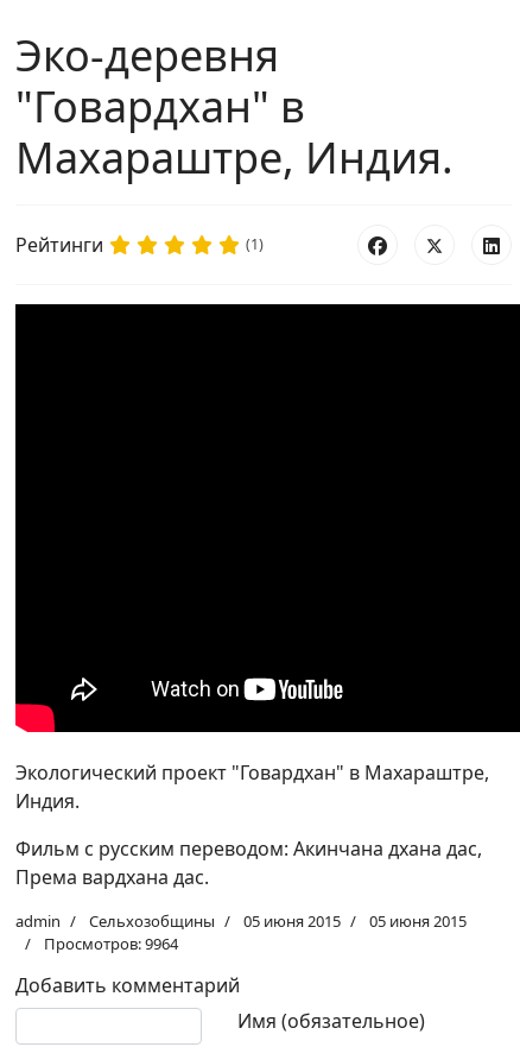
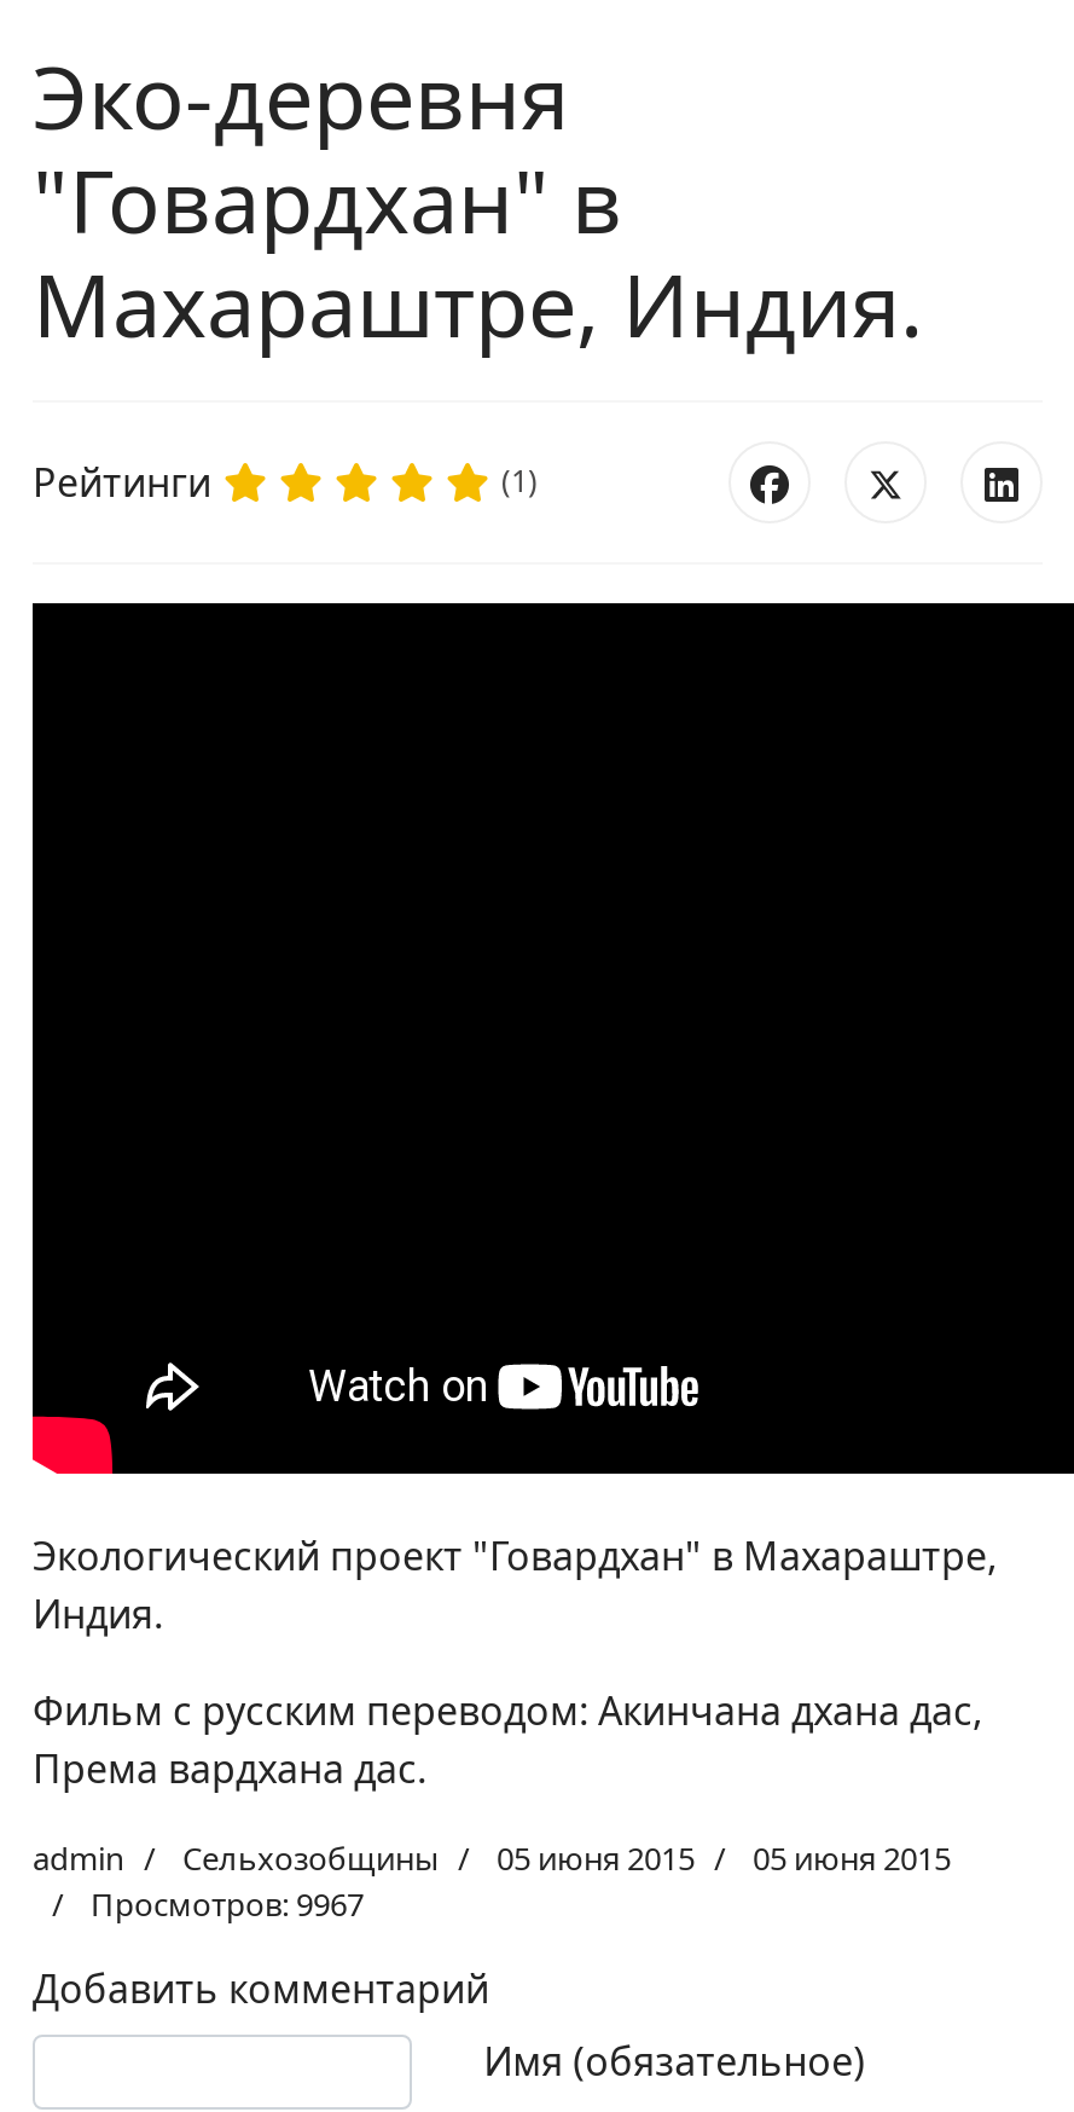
[44,933,178,954] Просмотров: 9964 -> [91,1882,364,1926] Просмотров: 9967

